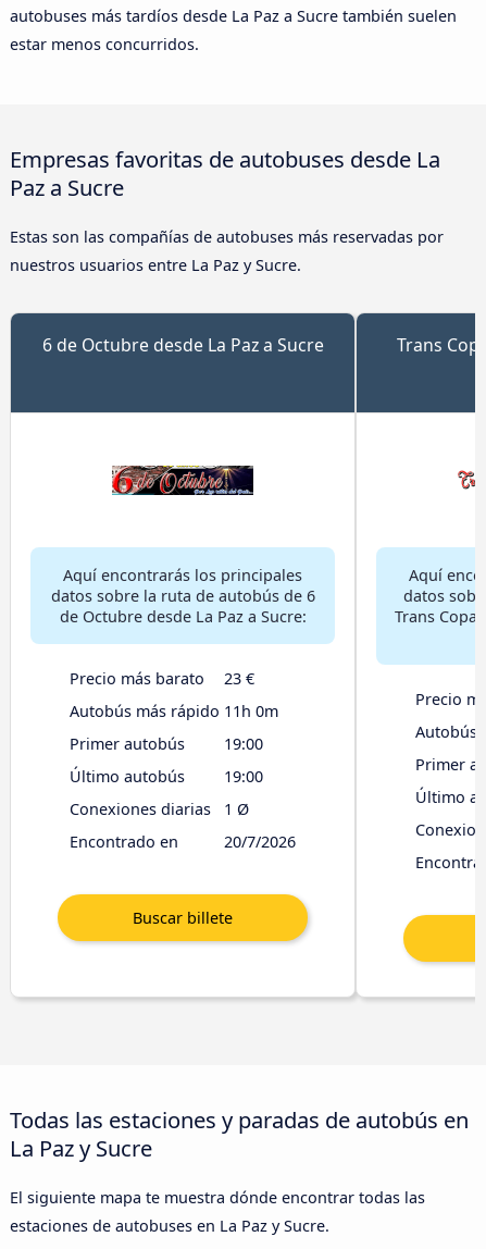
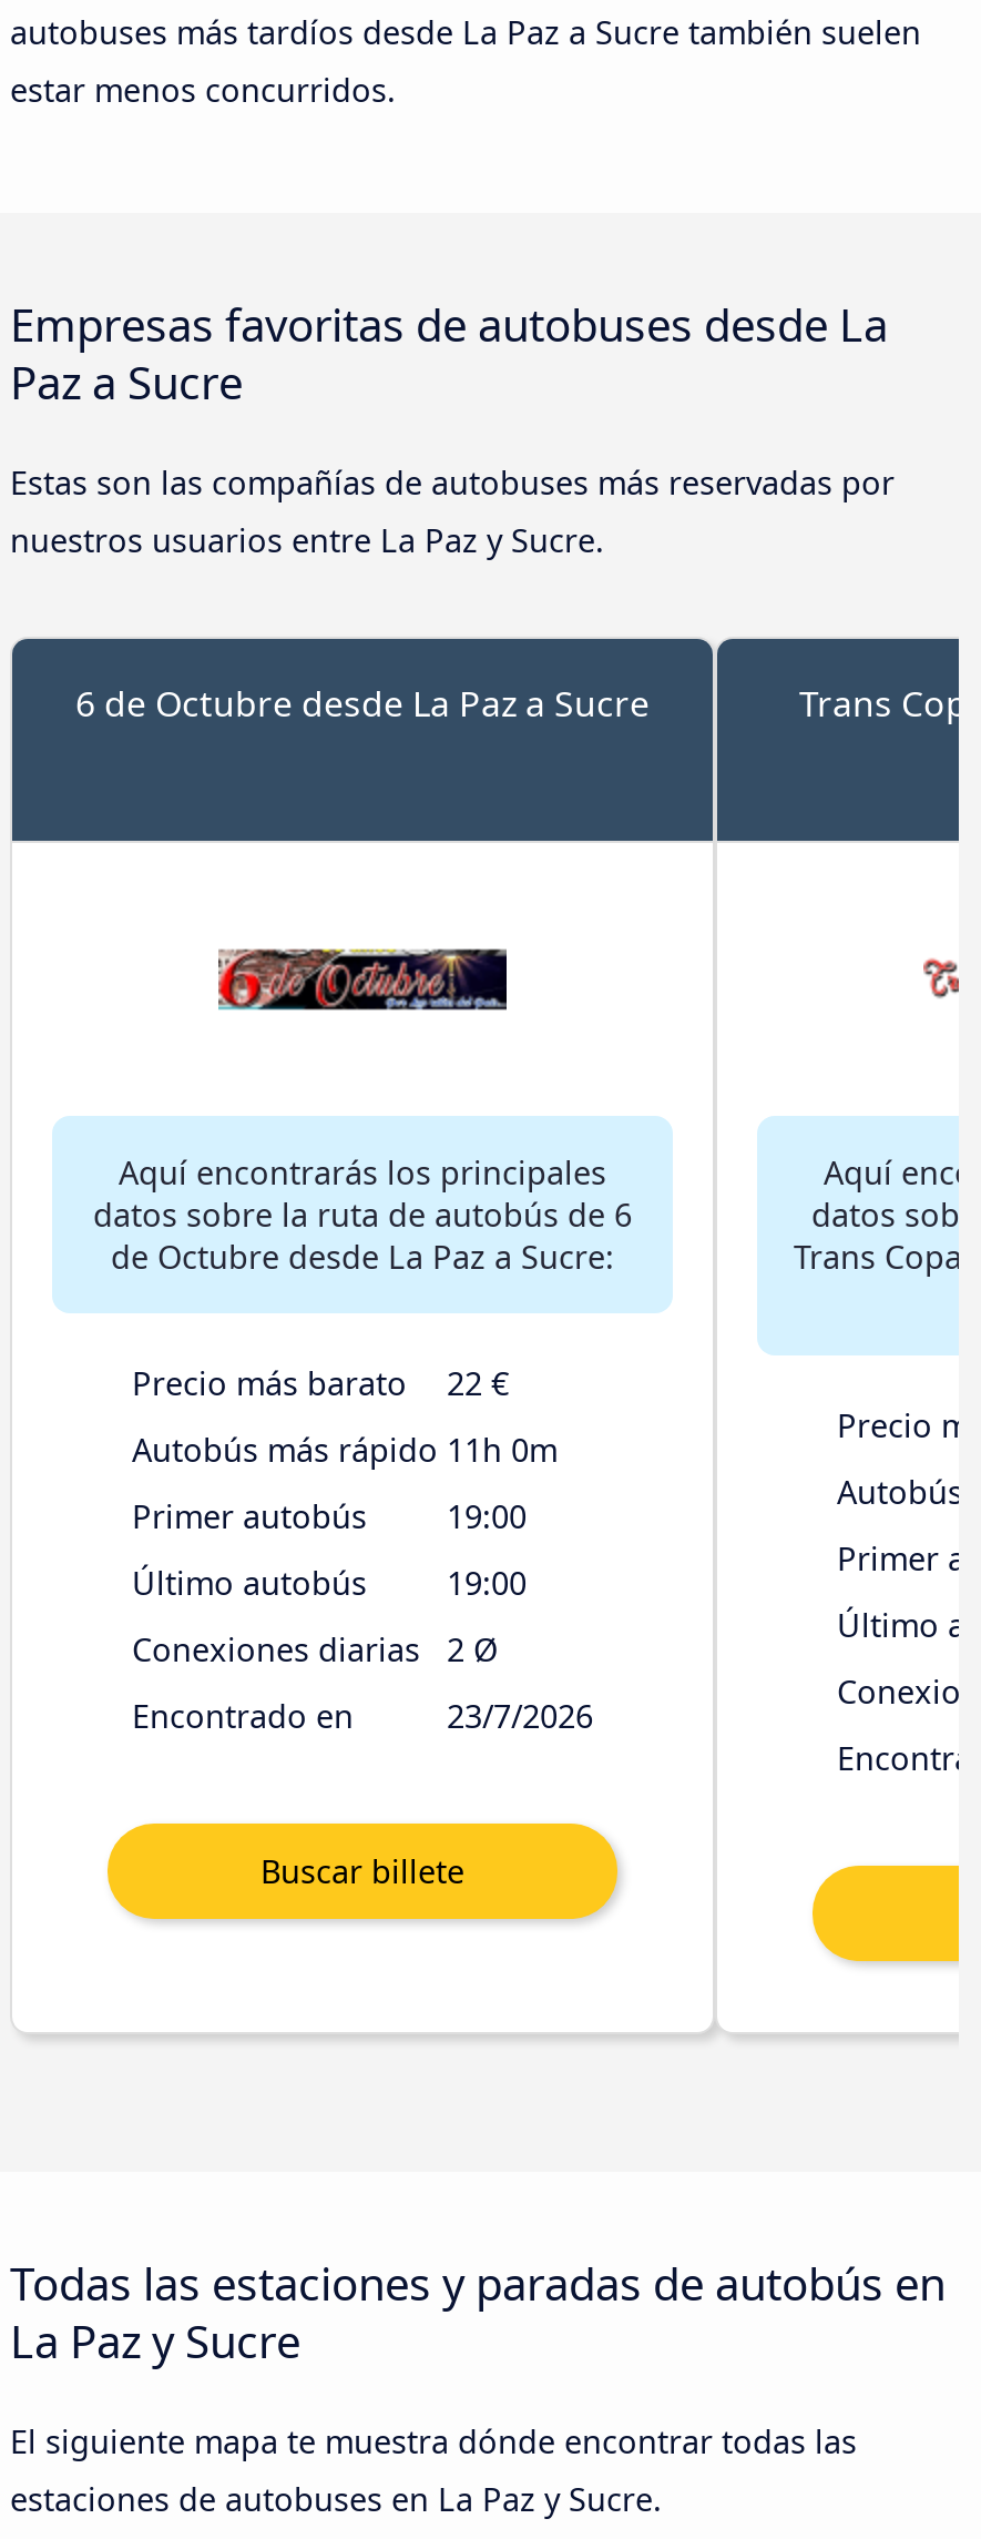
[70,668,254,688] Precio más barato 23 € -> [132,1361,509,1404] Precio más barato 22 €
[70,798,249,819] Conexiones diarias 1 Ø -> [132,1628,498,1670] Conexiones diarias 2 Ø
[224,831,296,852] 20/7/2026 -> [447,1694,593,1736] 23/7/2026

